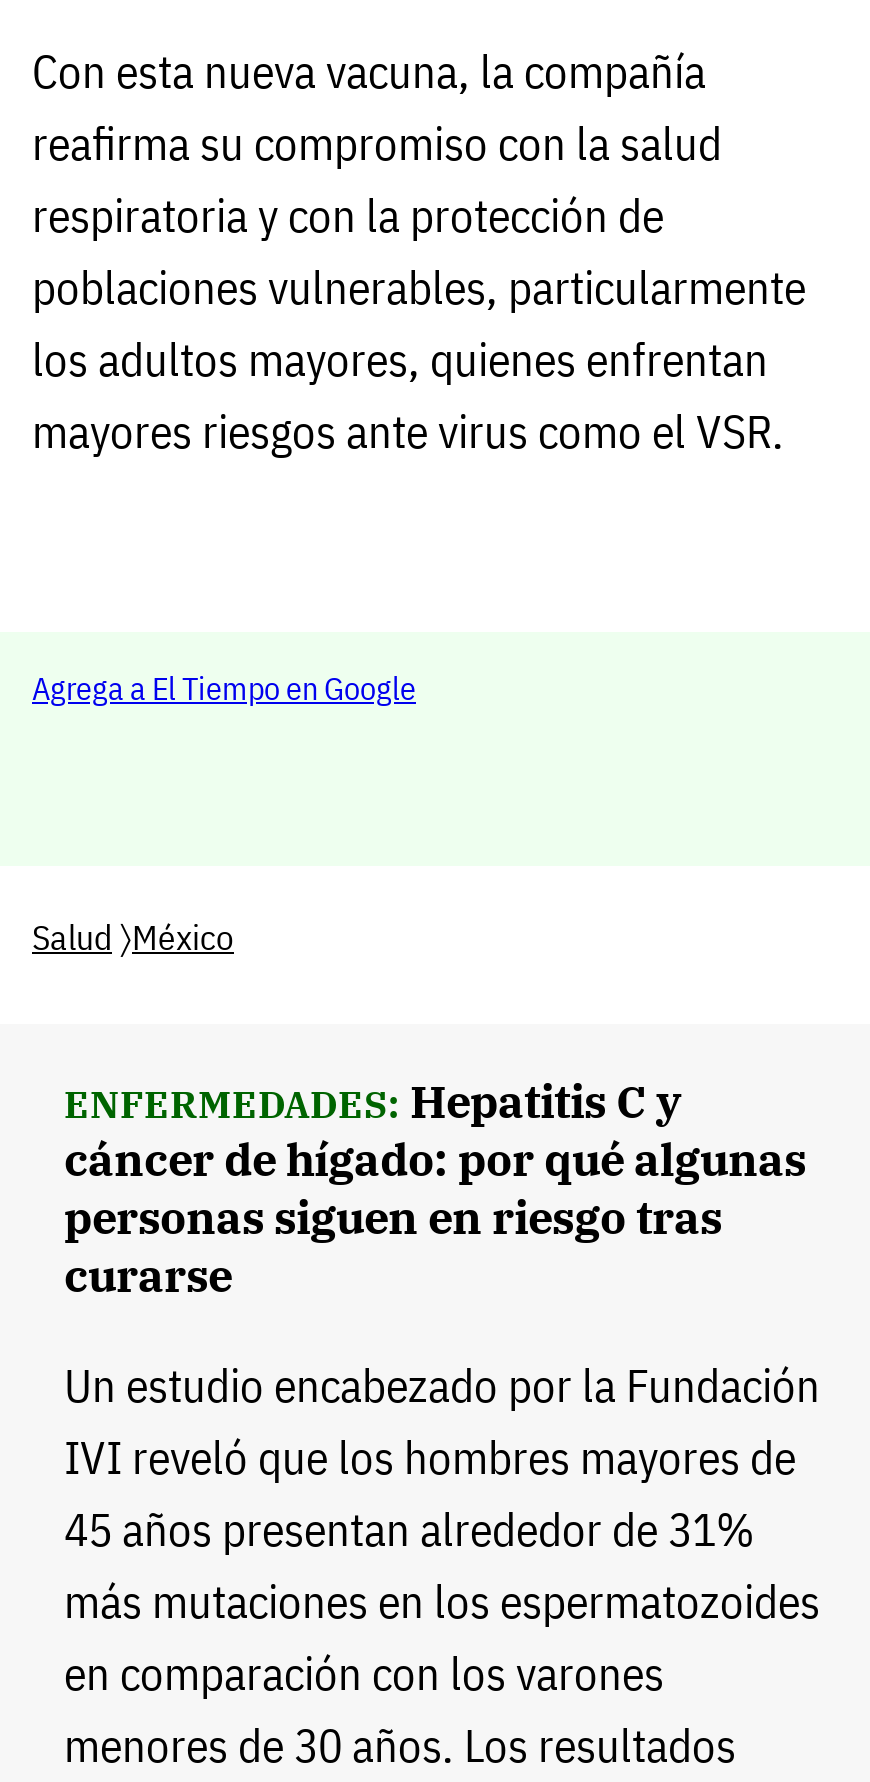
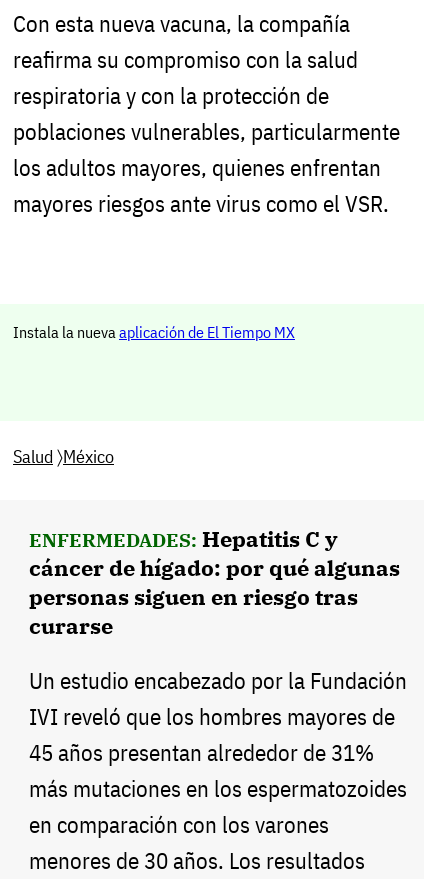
[32,668,416,708] Agrega a El Tiempo en Google -> [13,322,295,342] Instala la nueva aplicación de El Tiempo MX

